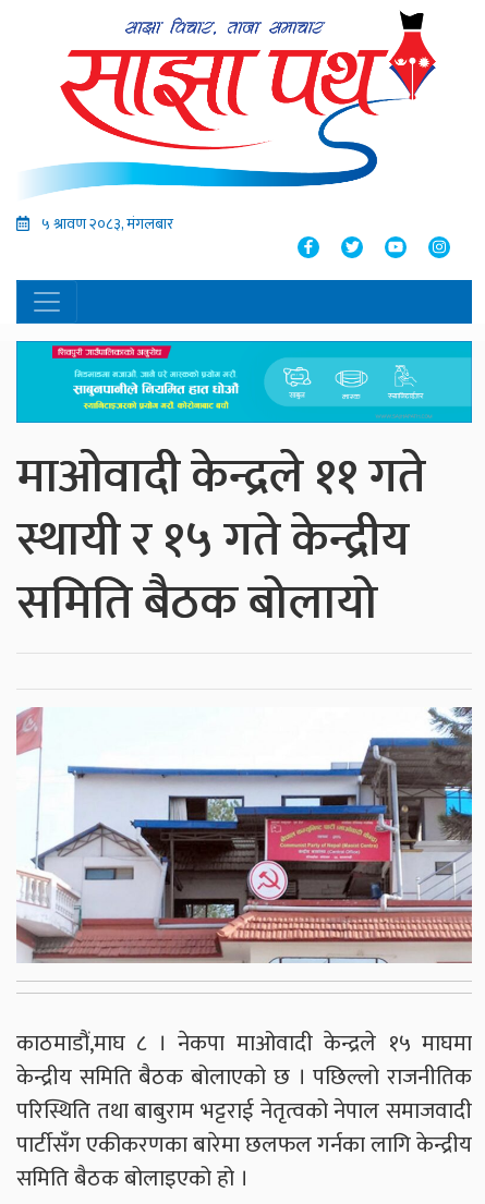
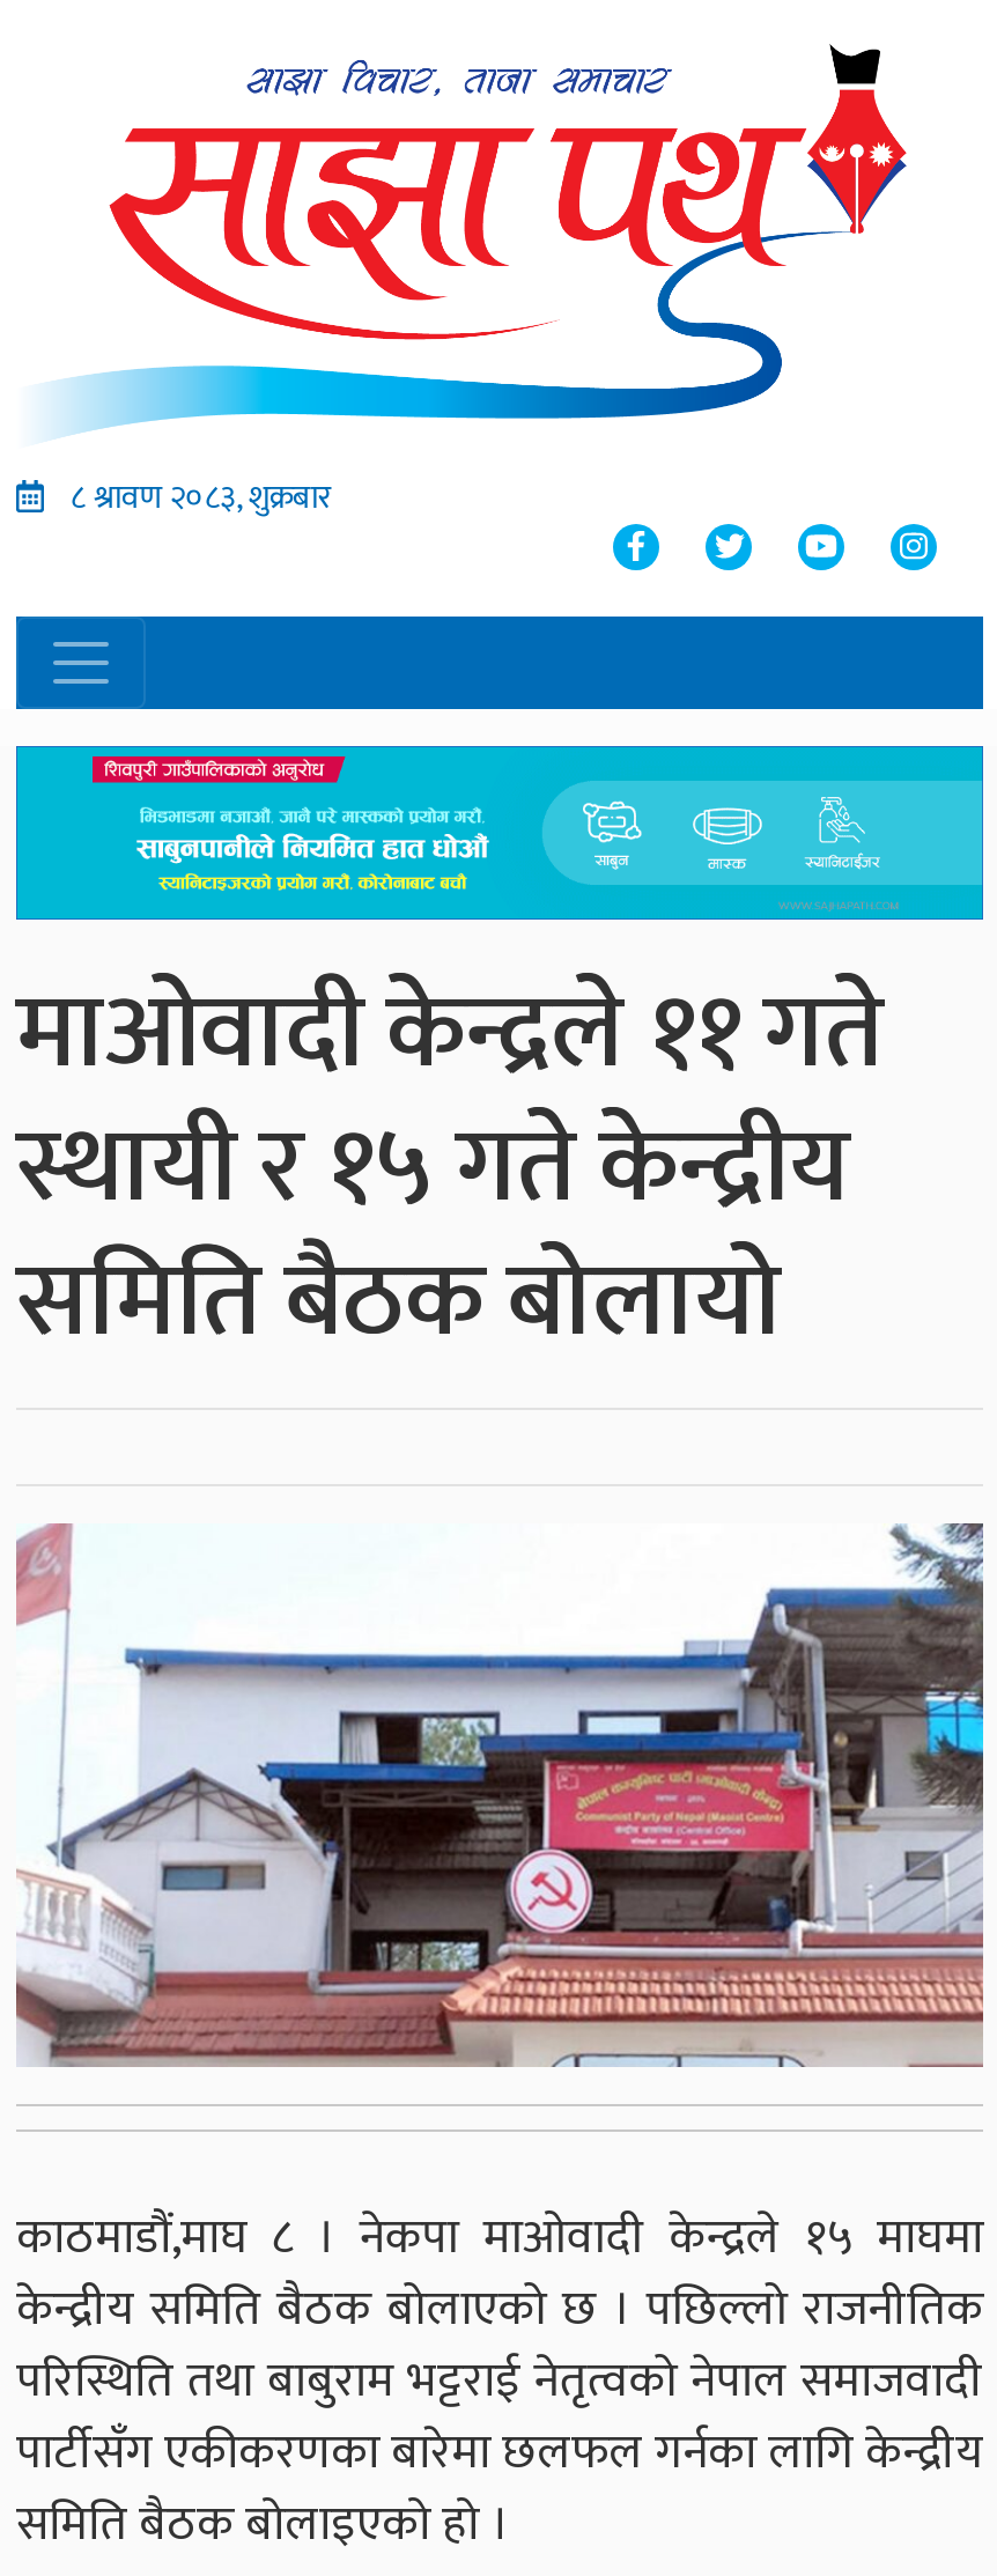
[38,211,174,236] ५ श्रावण २०८३, मंगलबार -> [63,471,331,524] ८ श्रावण २०८३, शुक्रबार

